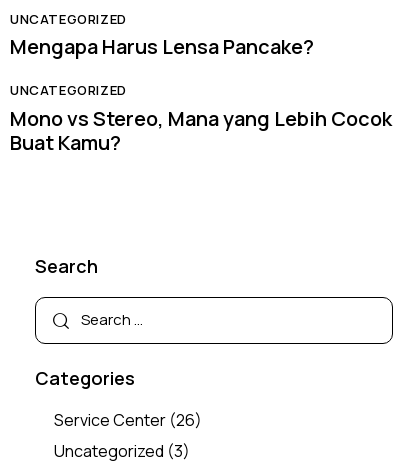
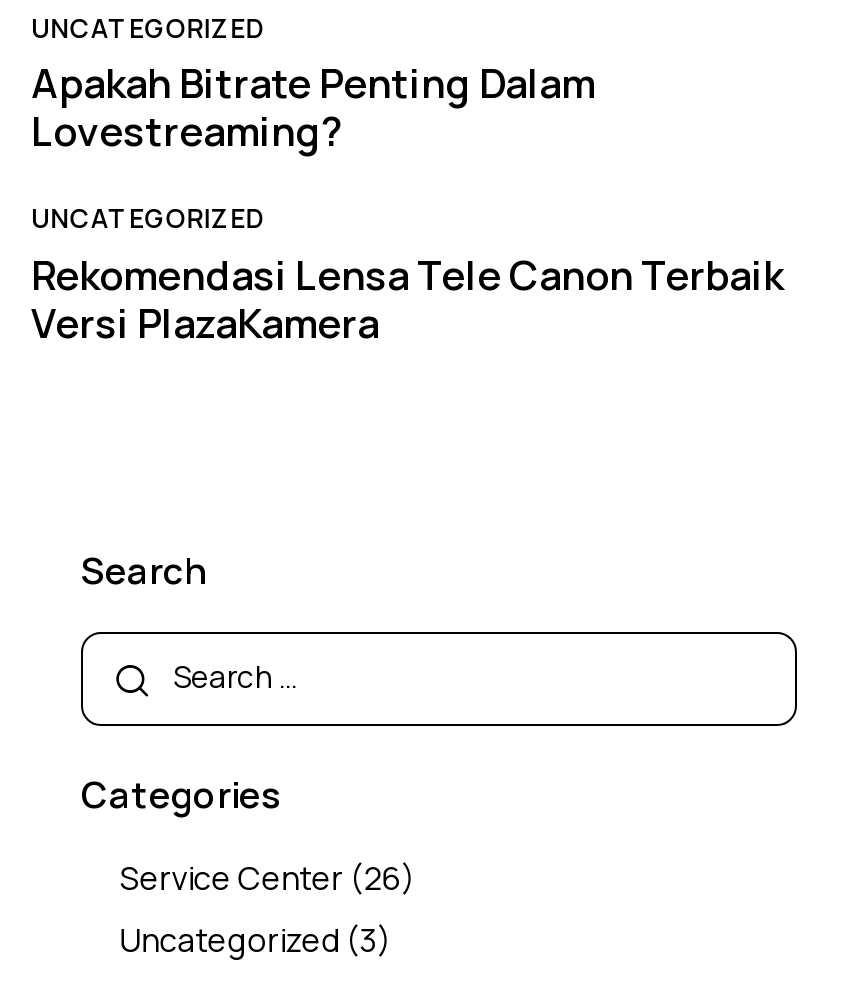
[10,33,314,60] Mengapa Harus Lensa Pancake? -> [31,56,595,158] Apakah Bitrate Penting Dalam | Lovestreaming?
[10,105,392,156] Mono vs Stereo, Mana yang Lebih Cocok | Buat Kamu? -> [31,247,783,349] Rekomendasi Lensa Tele Canon Terbaik | Versi PlazaKamera

